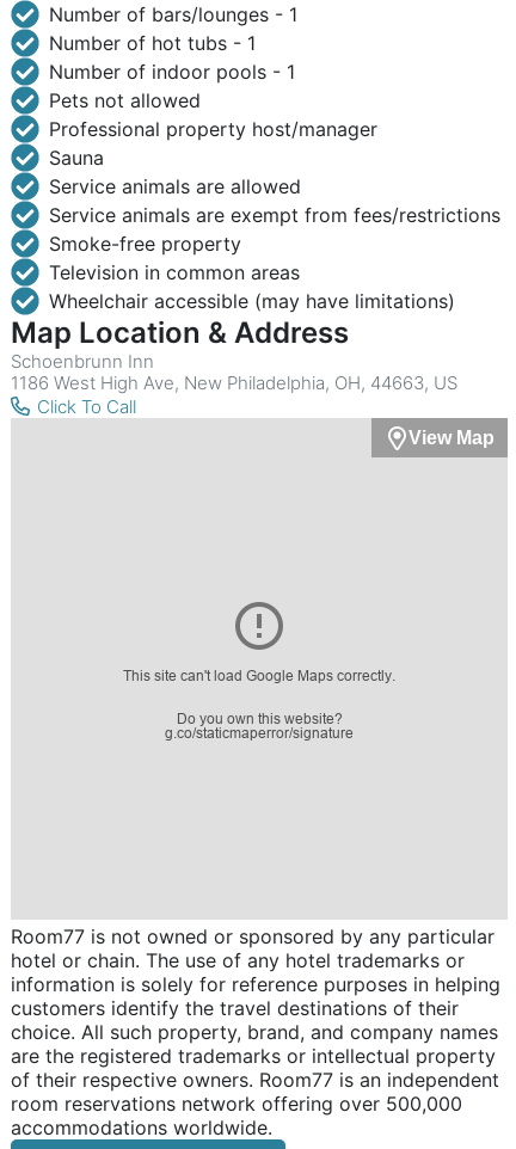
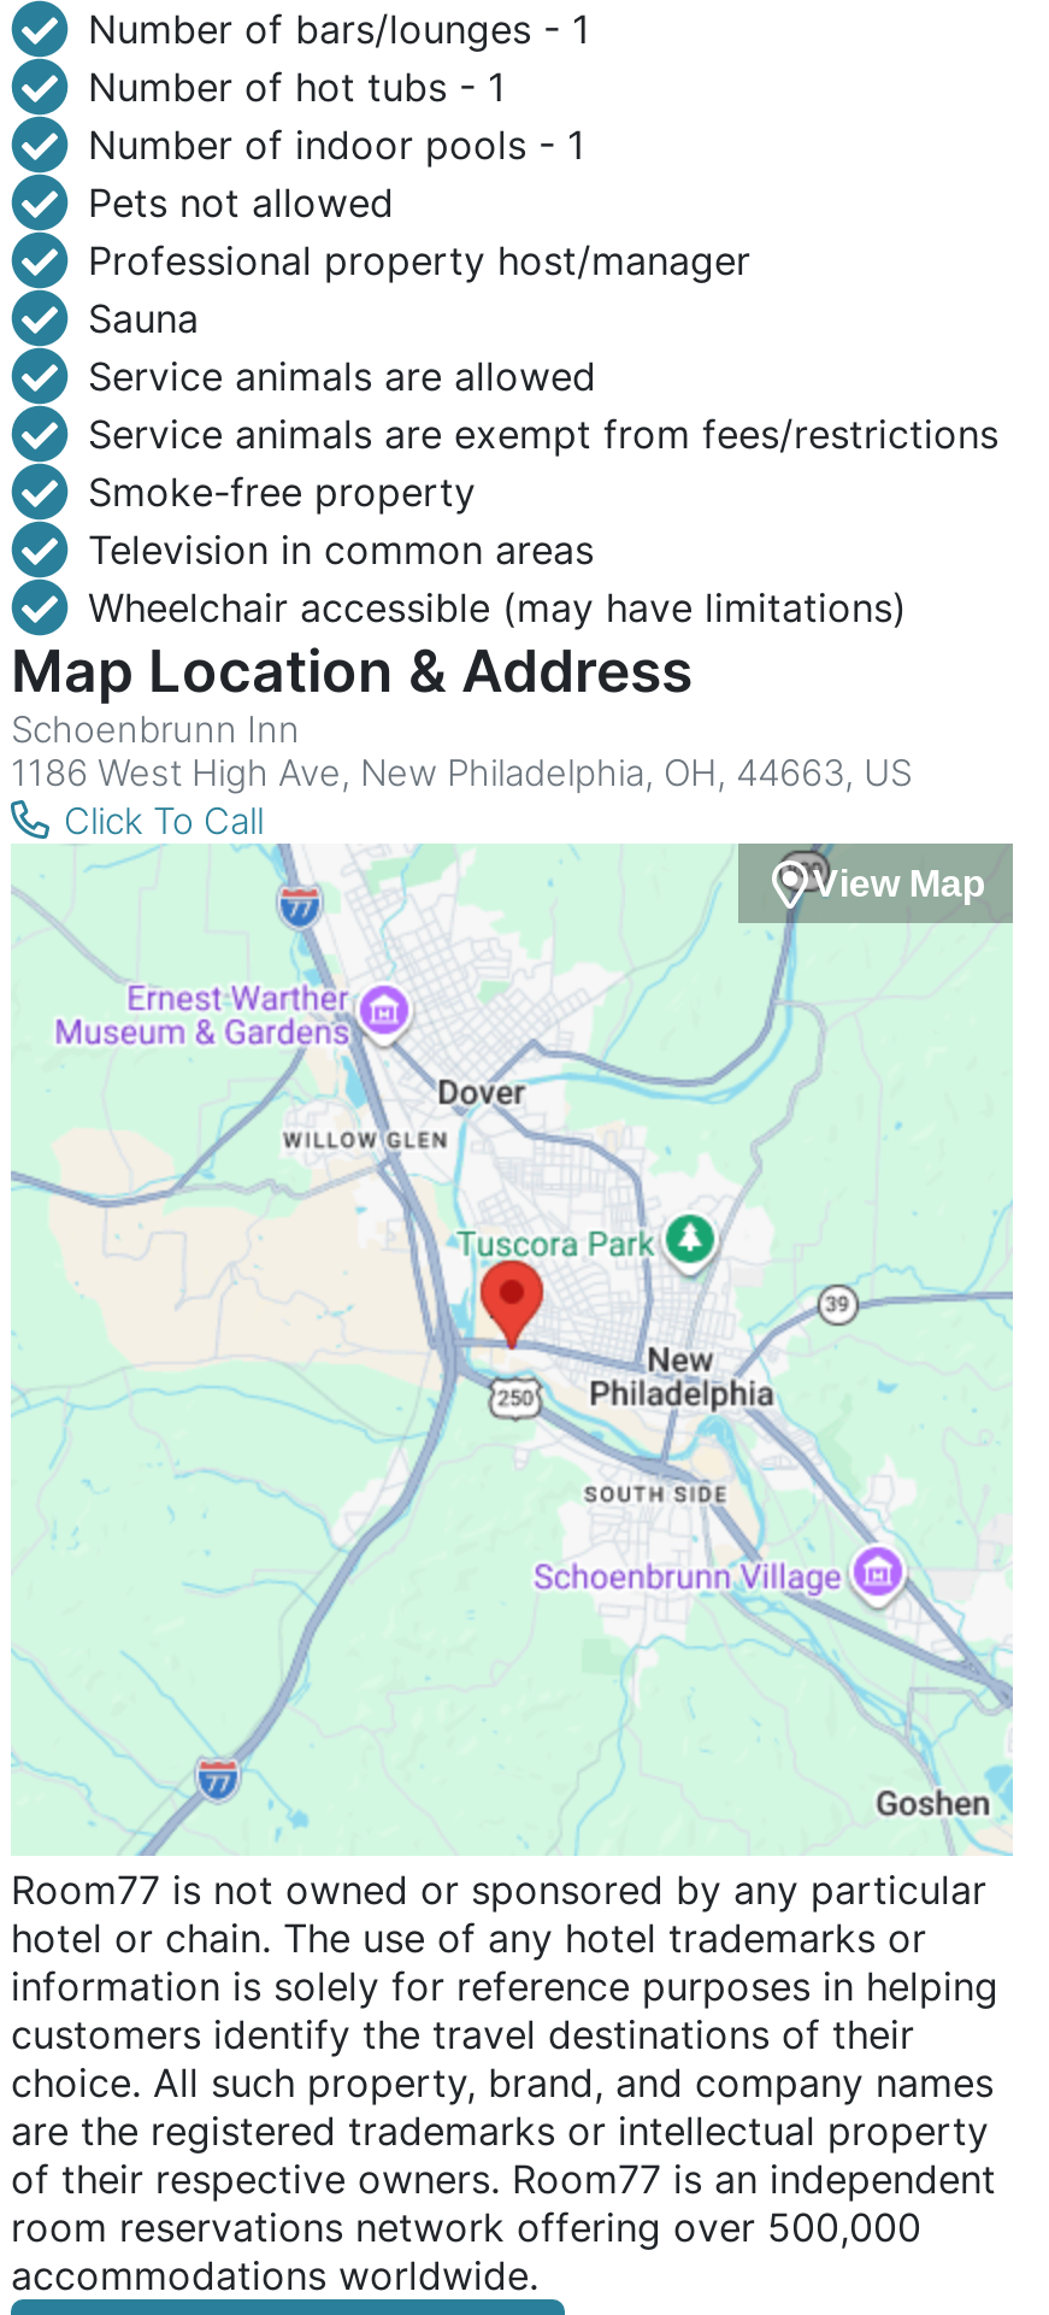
none -> [11,844,1013,1856] [image]

